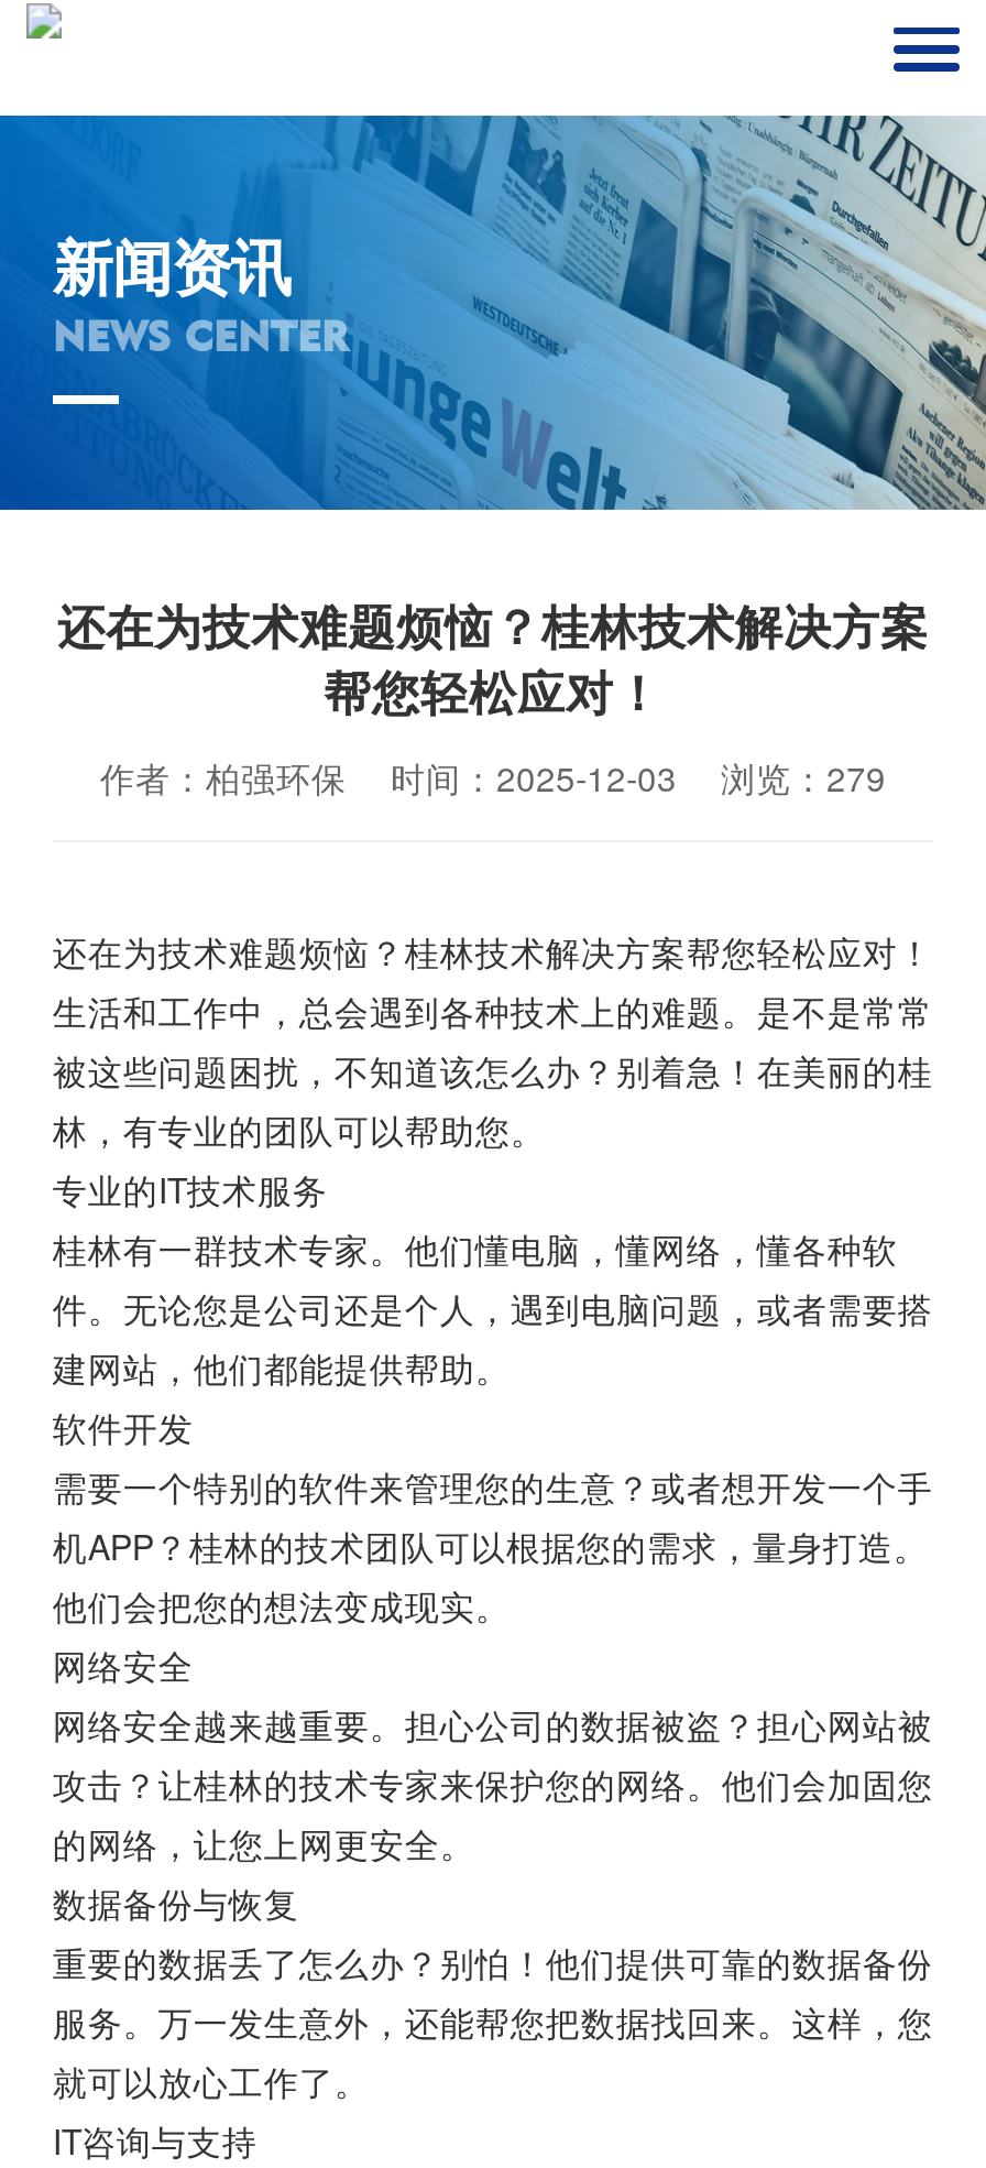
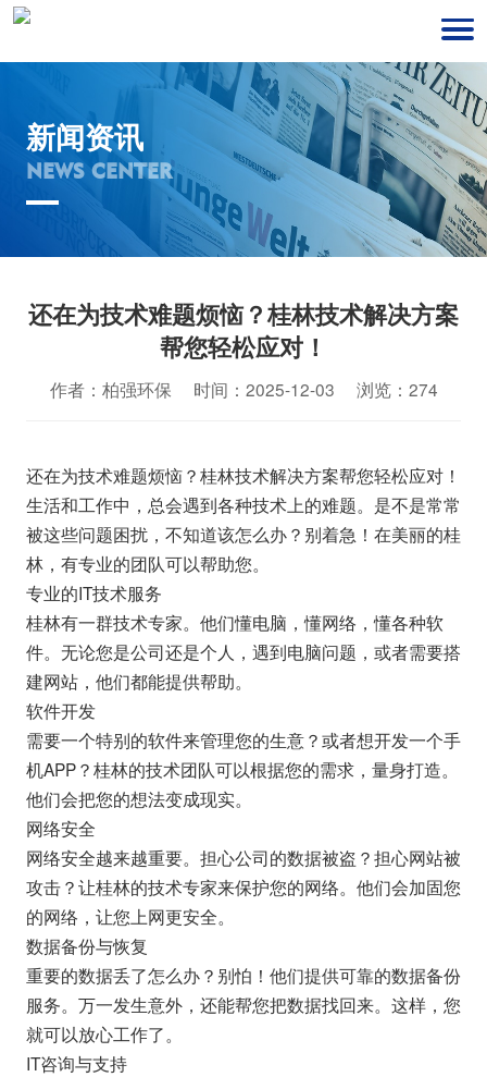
[100,752,886,801] 作者：柏强环保 时间：2025-12-03 浏览：279 -> [49,377,438,401] 作者：柏强环保 时间：2025-12-03 浏览：274

